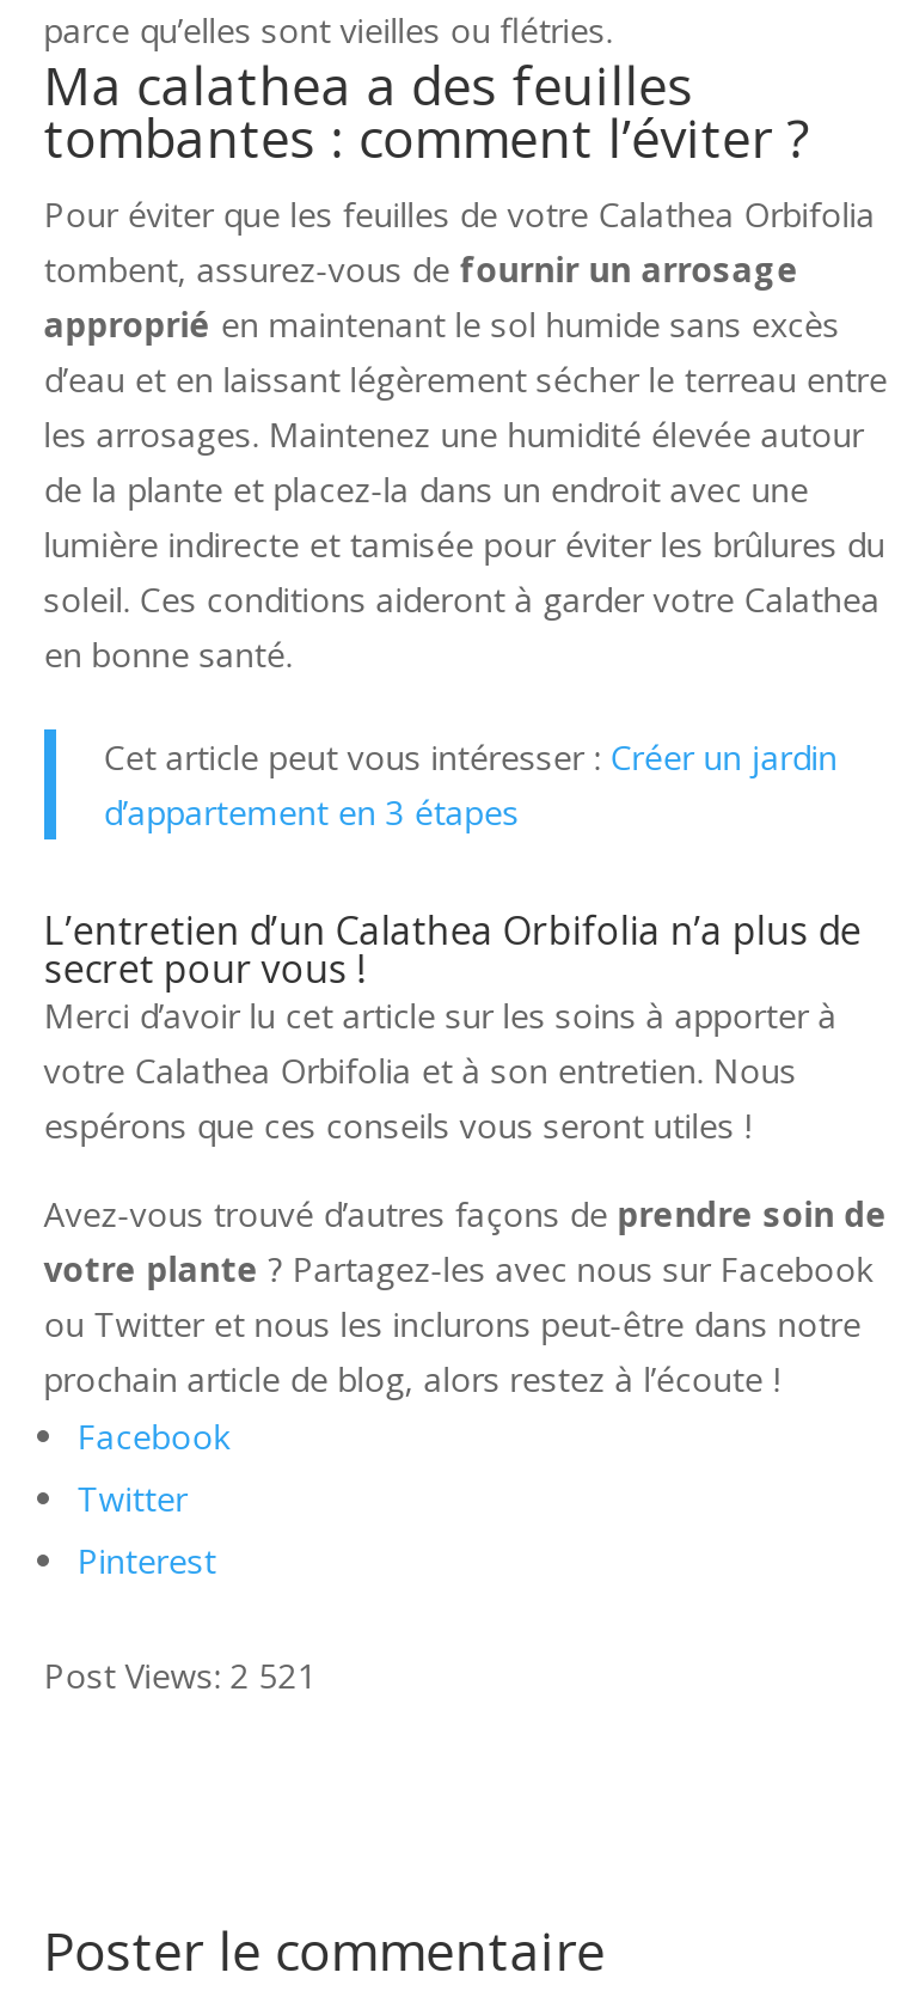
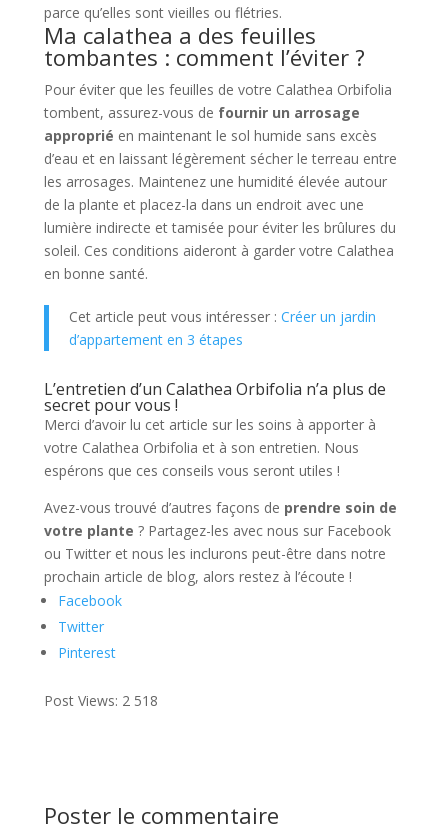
[44,1652,316,1697] Post Views: 2 521 -> [44,691,158,710] Post Views: 2 518

